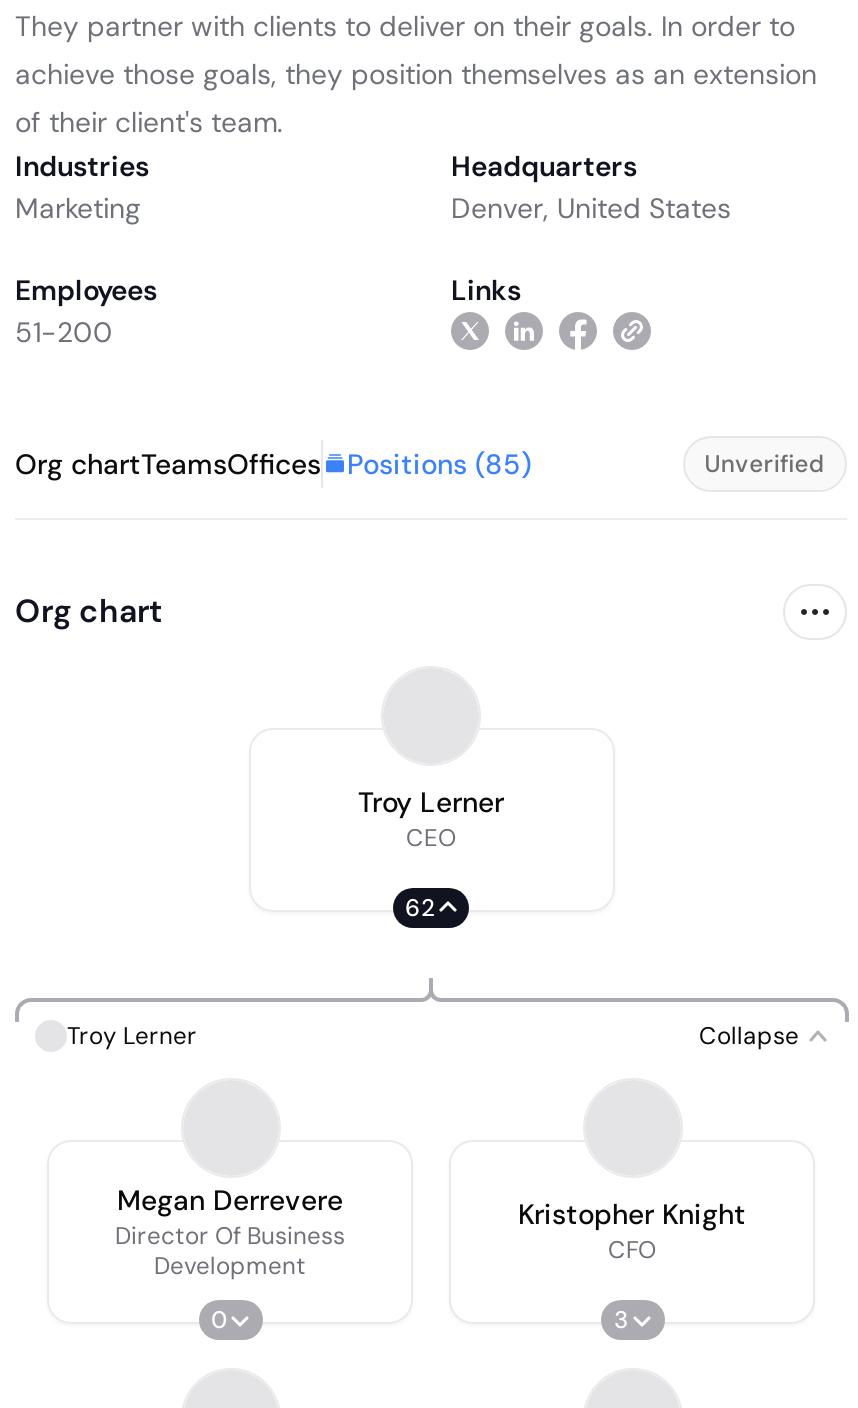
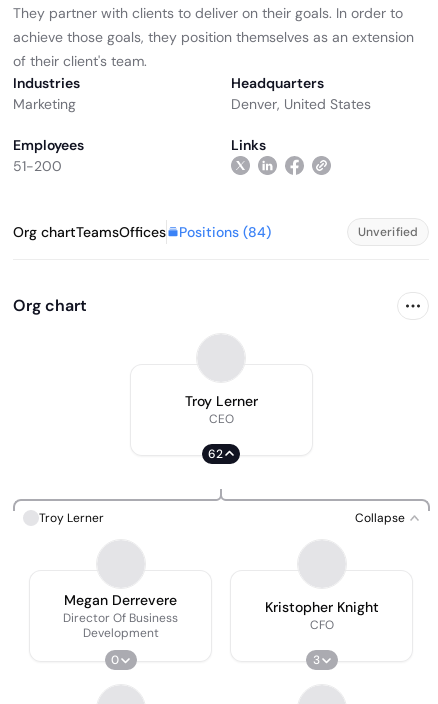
[15,446,531,482] Org chartTeamsOffices Positions (85) -> [13,223,271,241] Org chartTeamsOffices Positions (84)

